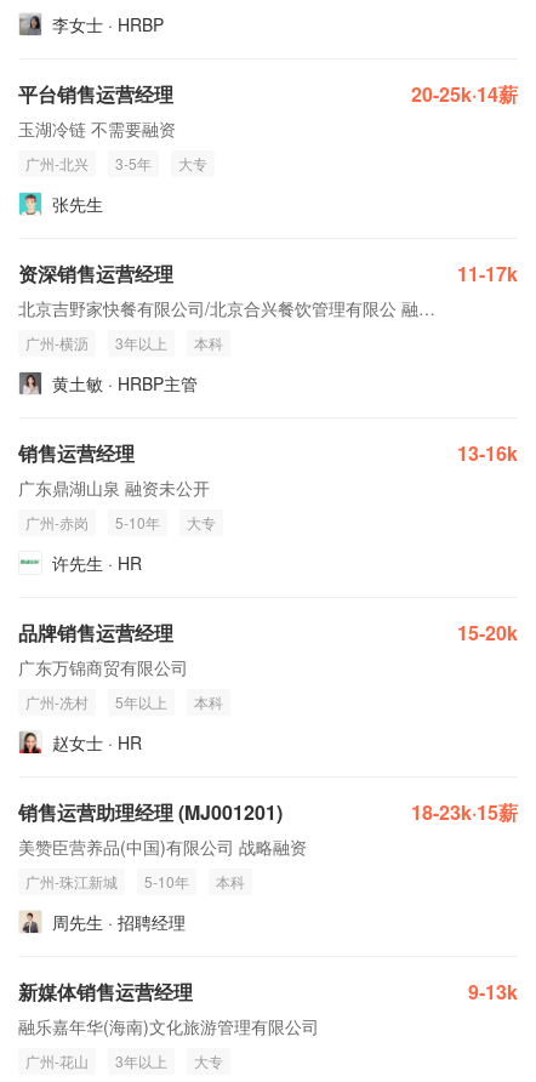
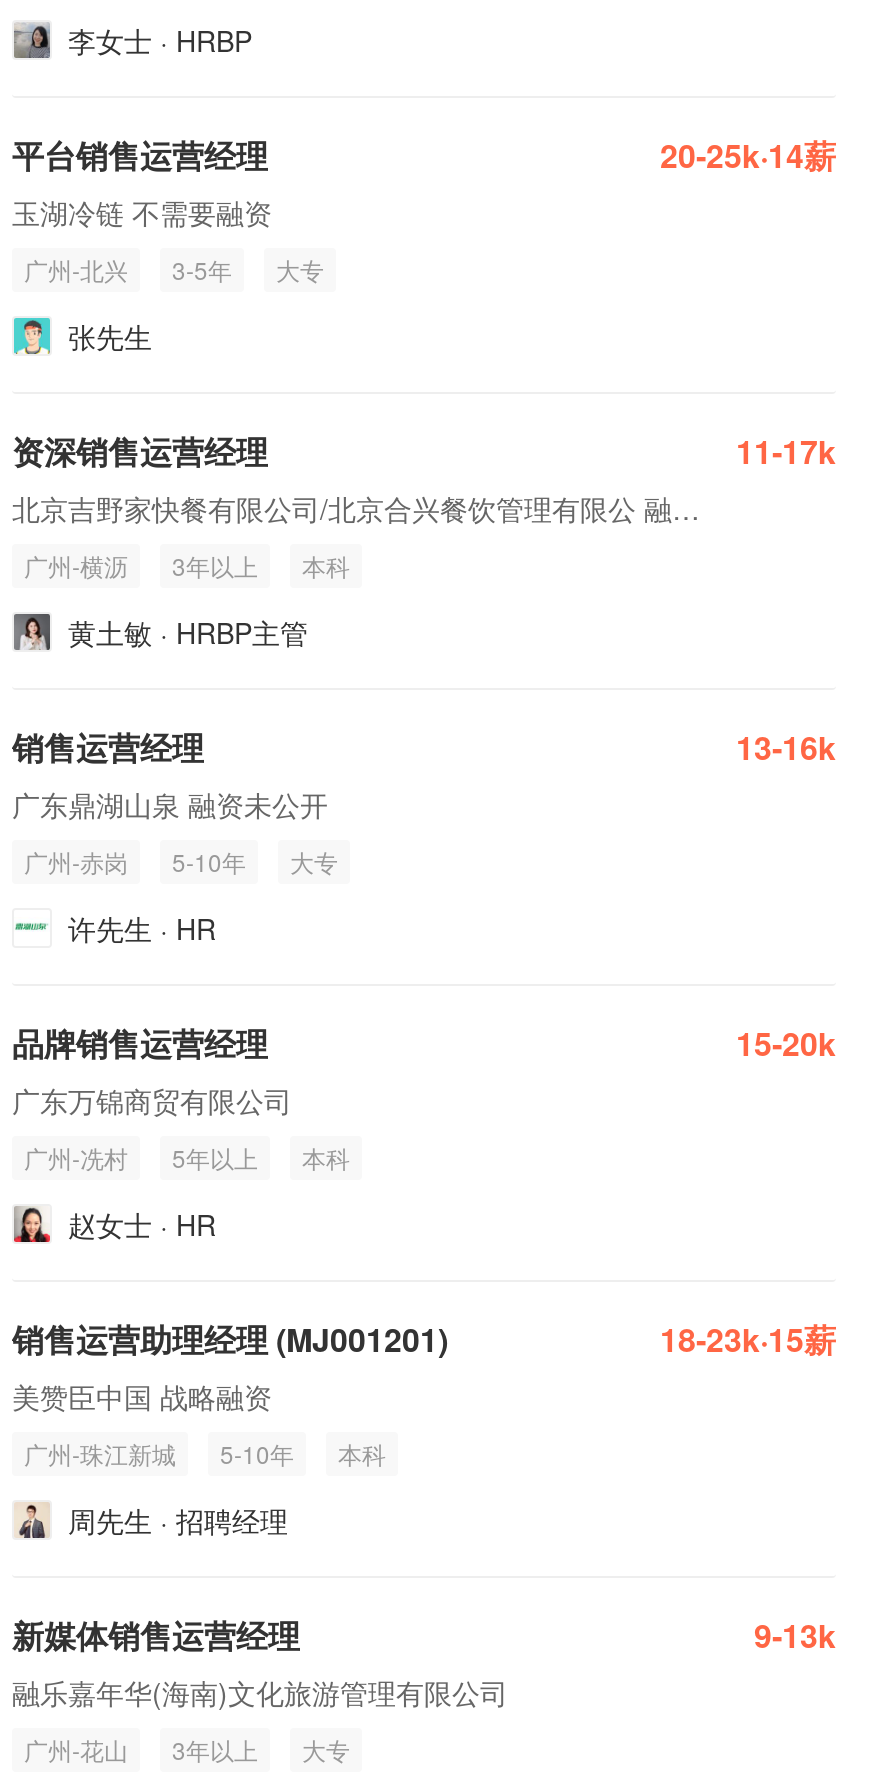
[18,835,307,859] 美赞臣营养品(中国)有限公司 战略融资 -> [12,1376,272,1416] 美赞臣中国 战略融资

